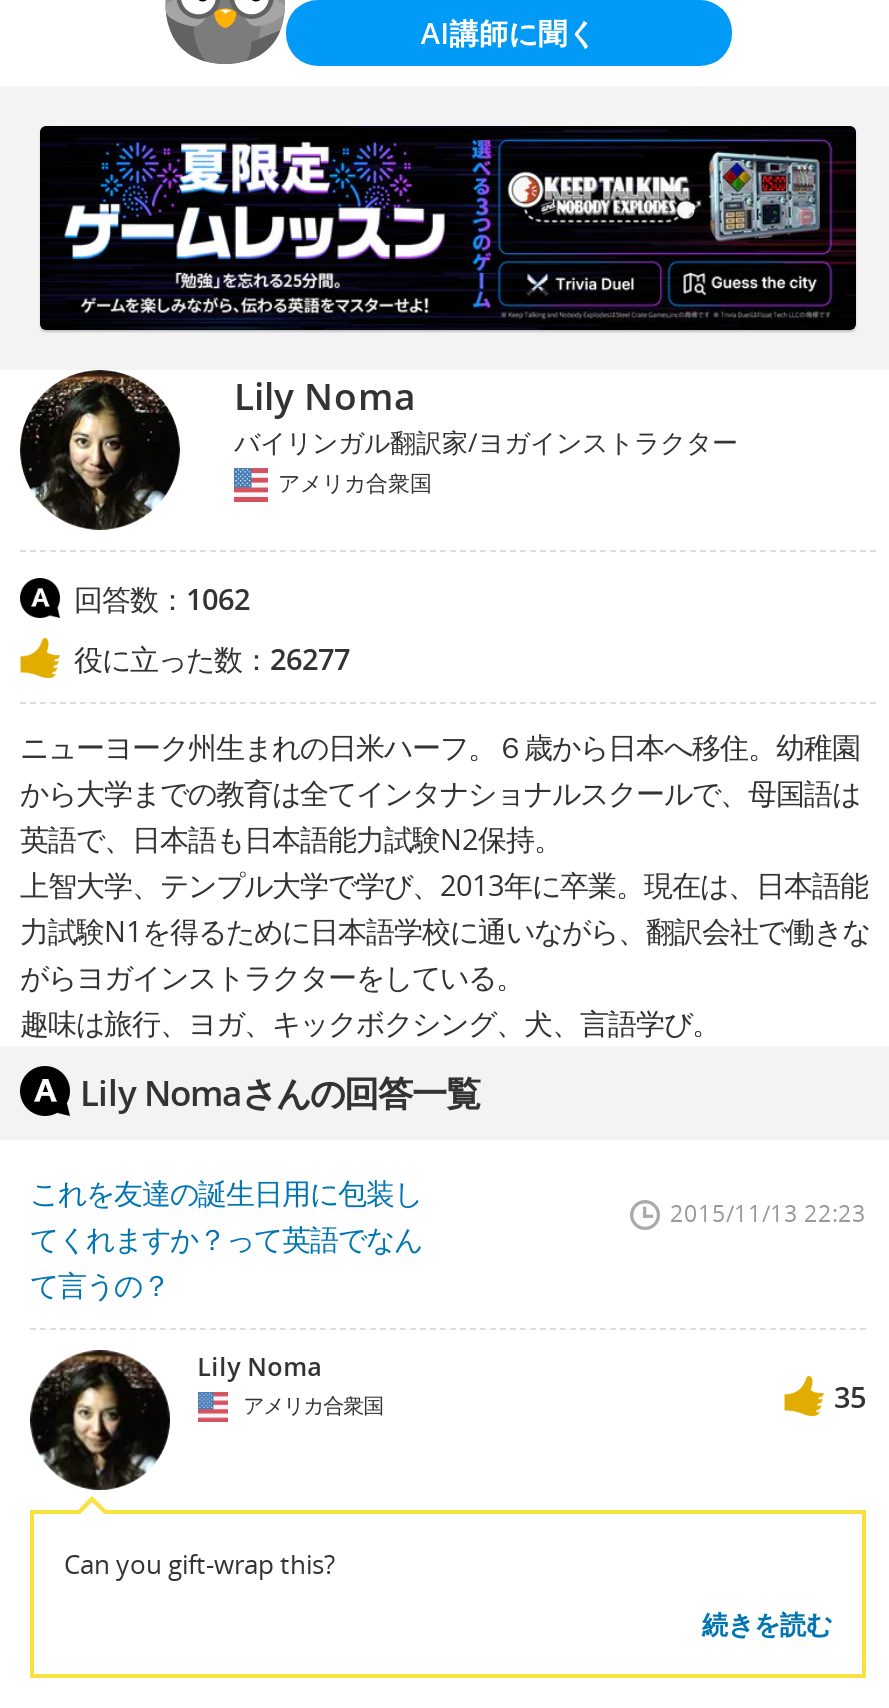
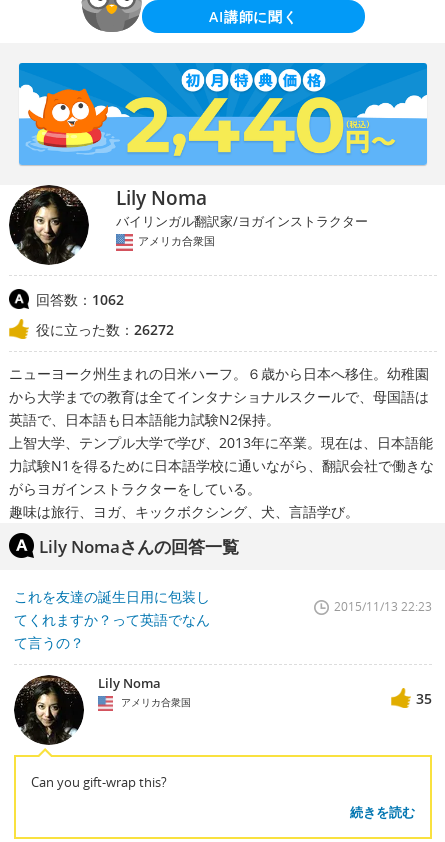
[38,124,858,332] [image] -> [18,62,428,166] [image]
[74,640,350,678] 役に立った数：26277 -> [36,320,174,339] 役に立った数：26272

